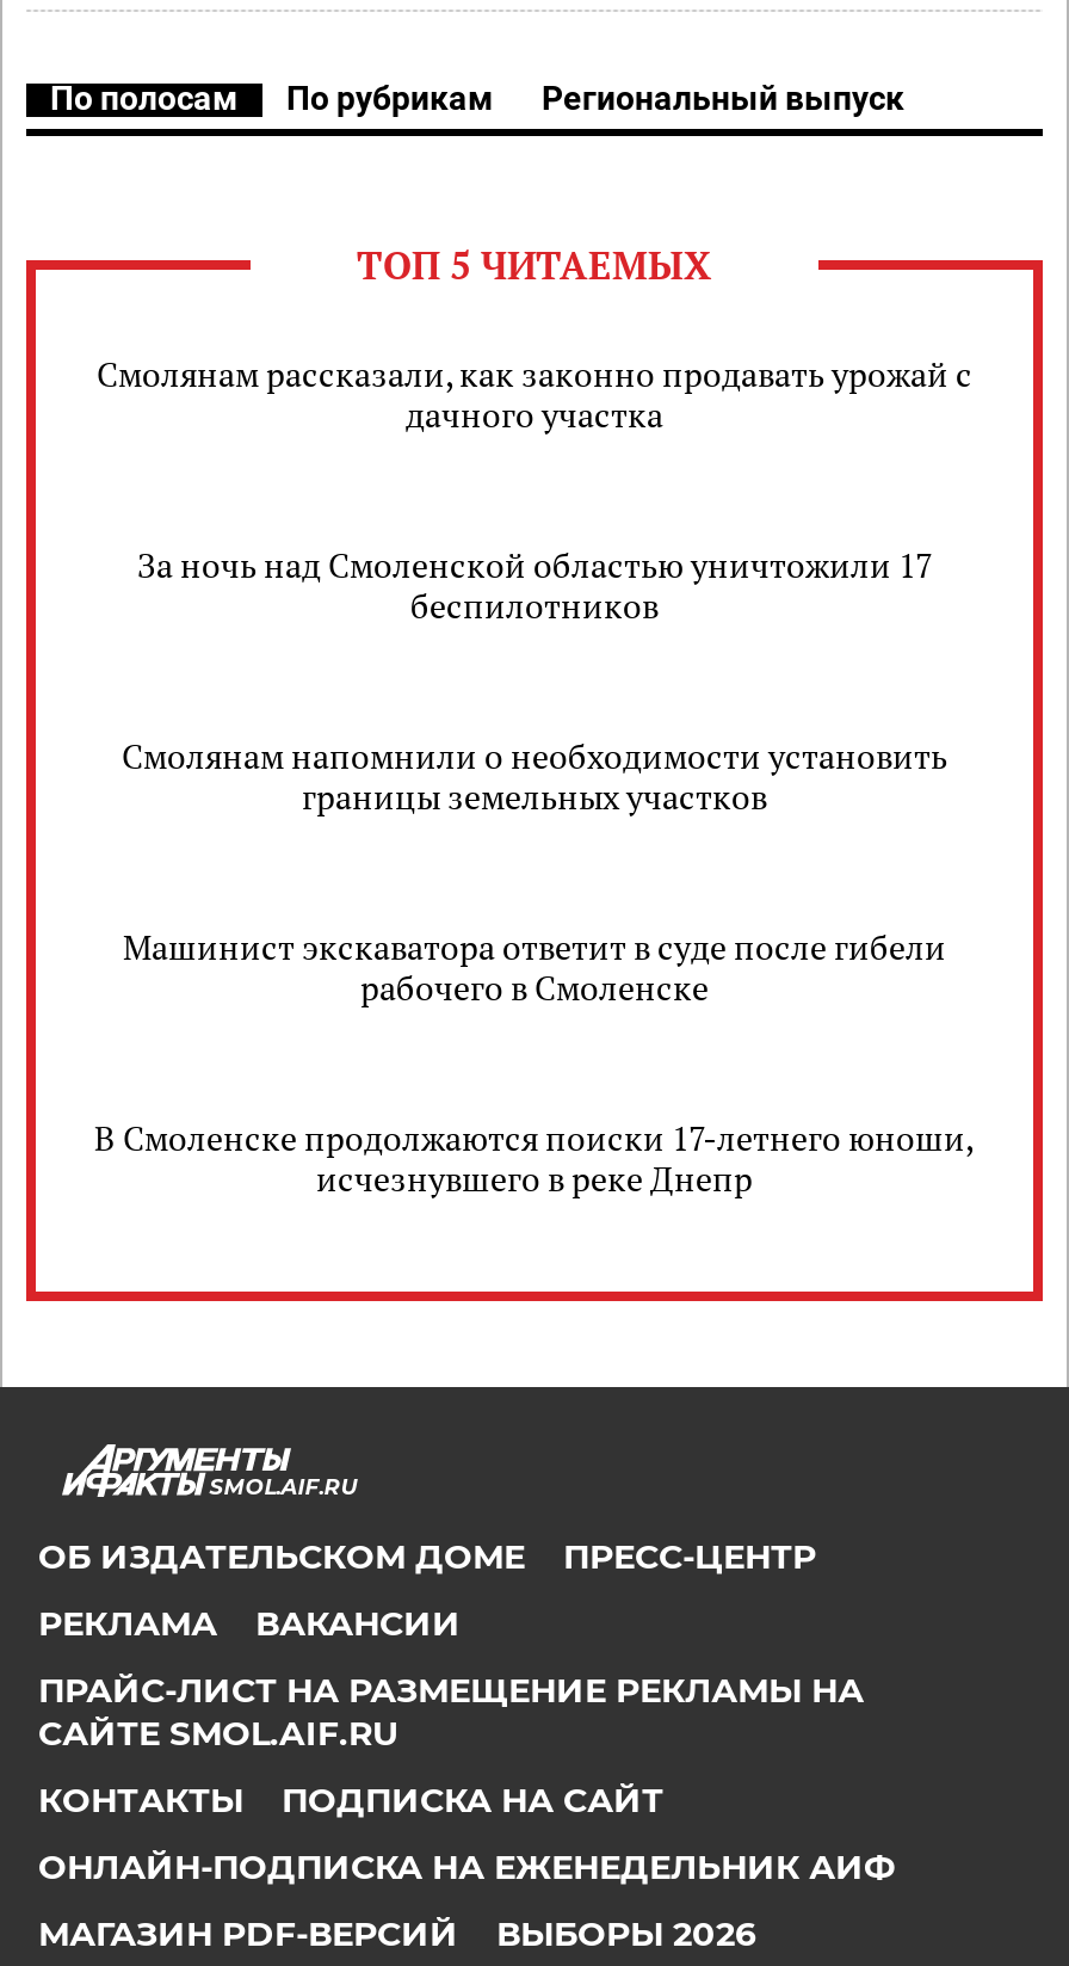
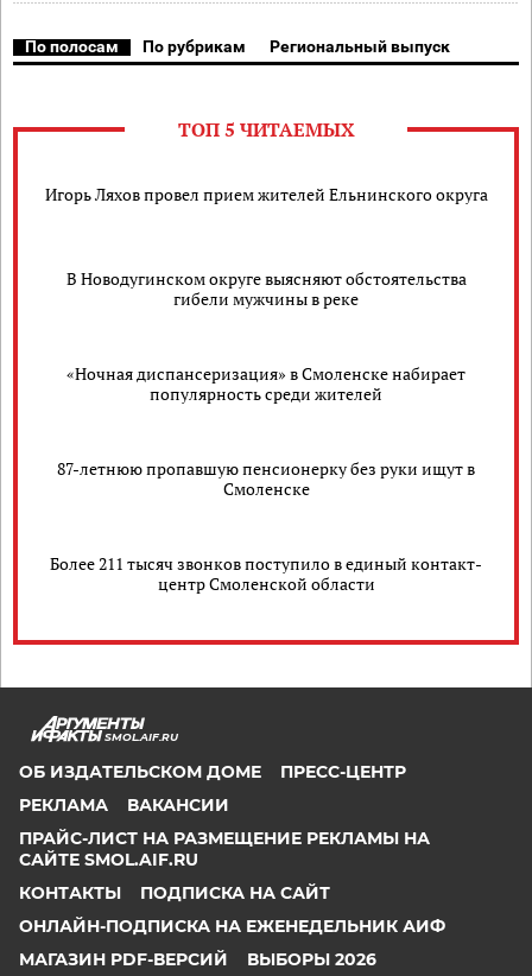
[97,351,972,437] Смолянам рассказали, как законно продавать урожай с | дачного участка -> [45,182,487,205] Игорь Ляхов провел прием жителей Ельнинского округа
[137,542,932,628] За ночь над Смоленской областью уничтожили 17 | беспилотников -> [66,267,466,310] В Новодугинском округе выясняют обстоятельства | гибели мужчины в реке
[122,733,947,819] Смолянам напомнили о необходимости установить | границы земельных участков -> [66,362,465,405] «Ночная диспансеризация» в Смоленске набирает | популярность среди жителей
[123,924,946,1010] Машинист экскаватора ответит в суде после гибели | рабочего в Смоленске -> [57,457,475,500] 87-летнюю пропавшую пенсионерку без руки ищут в | Смоленске
[94,1115,975,1201] В Смоленске продолжаются поиски 17-летнего юноши, | исчезнувшего в реке Днепр -> [50,552,482,595] Более 211 тысяч звонков поступило в единый контакт- | центр Смоленской области

